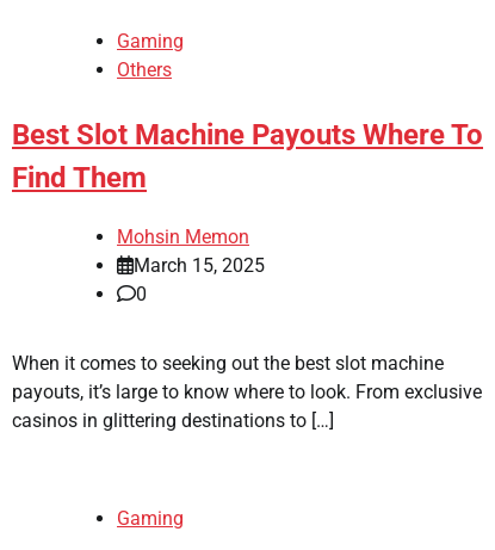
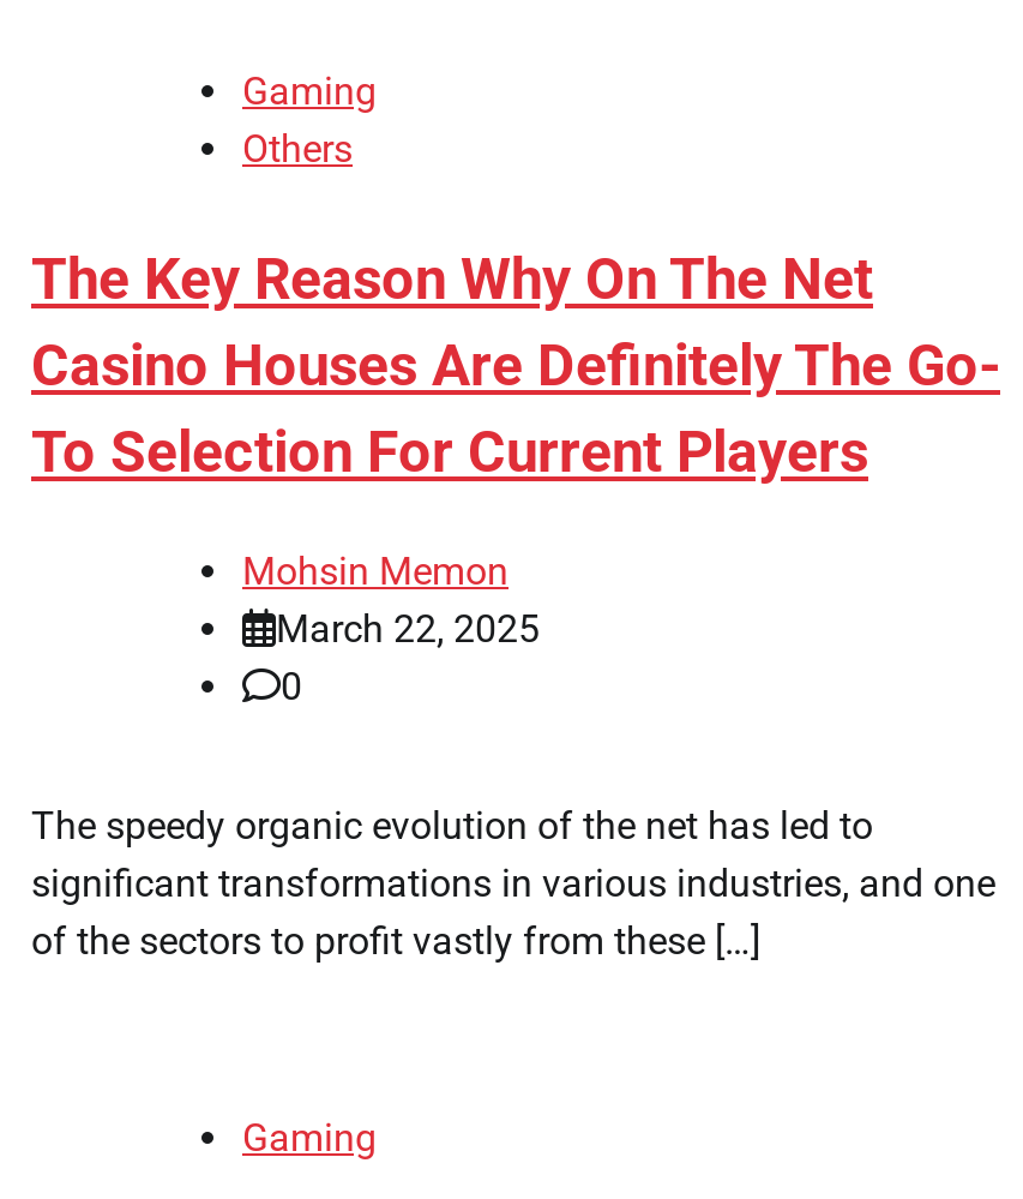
[12,118,483,195] Best Slot Machine Payouts Where To | Find Them -> [31,247,1000,487] The Key Reason Why On The Net | Casino Houses Are Definitely The Go- | To Selection For Current Players
[134,254,265,277] March 15, 2025 -> [276,607,540,652] March 22, 2025
[12,352,482,432] When it comes to seeking out the best slot machine | payouts, it’s large to know where to look. From exclusive | casinos in glittering destinations to […] -> [31,803,995,964] The speedy organic evolution of the net has led to | significant transformations in various industries, and one | of the sectors to profit vastly from these […]

